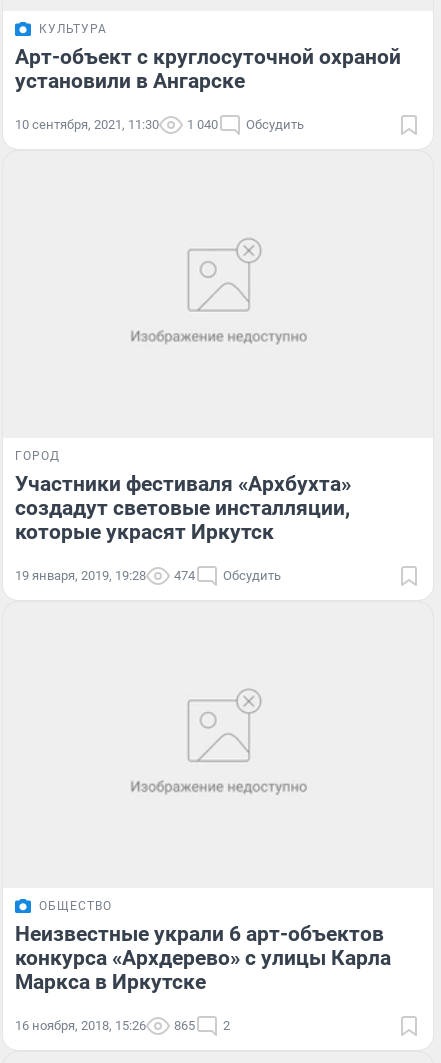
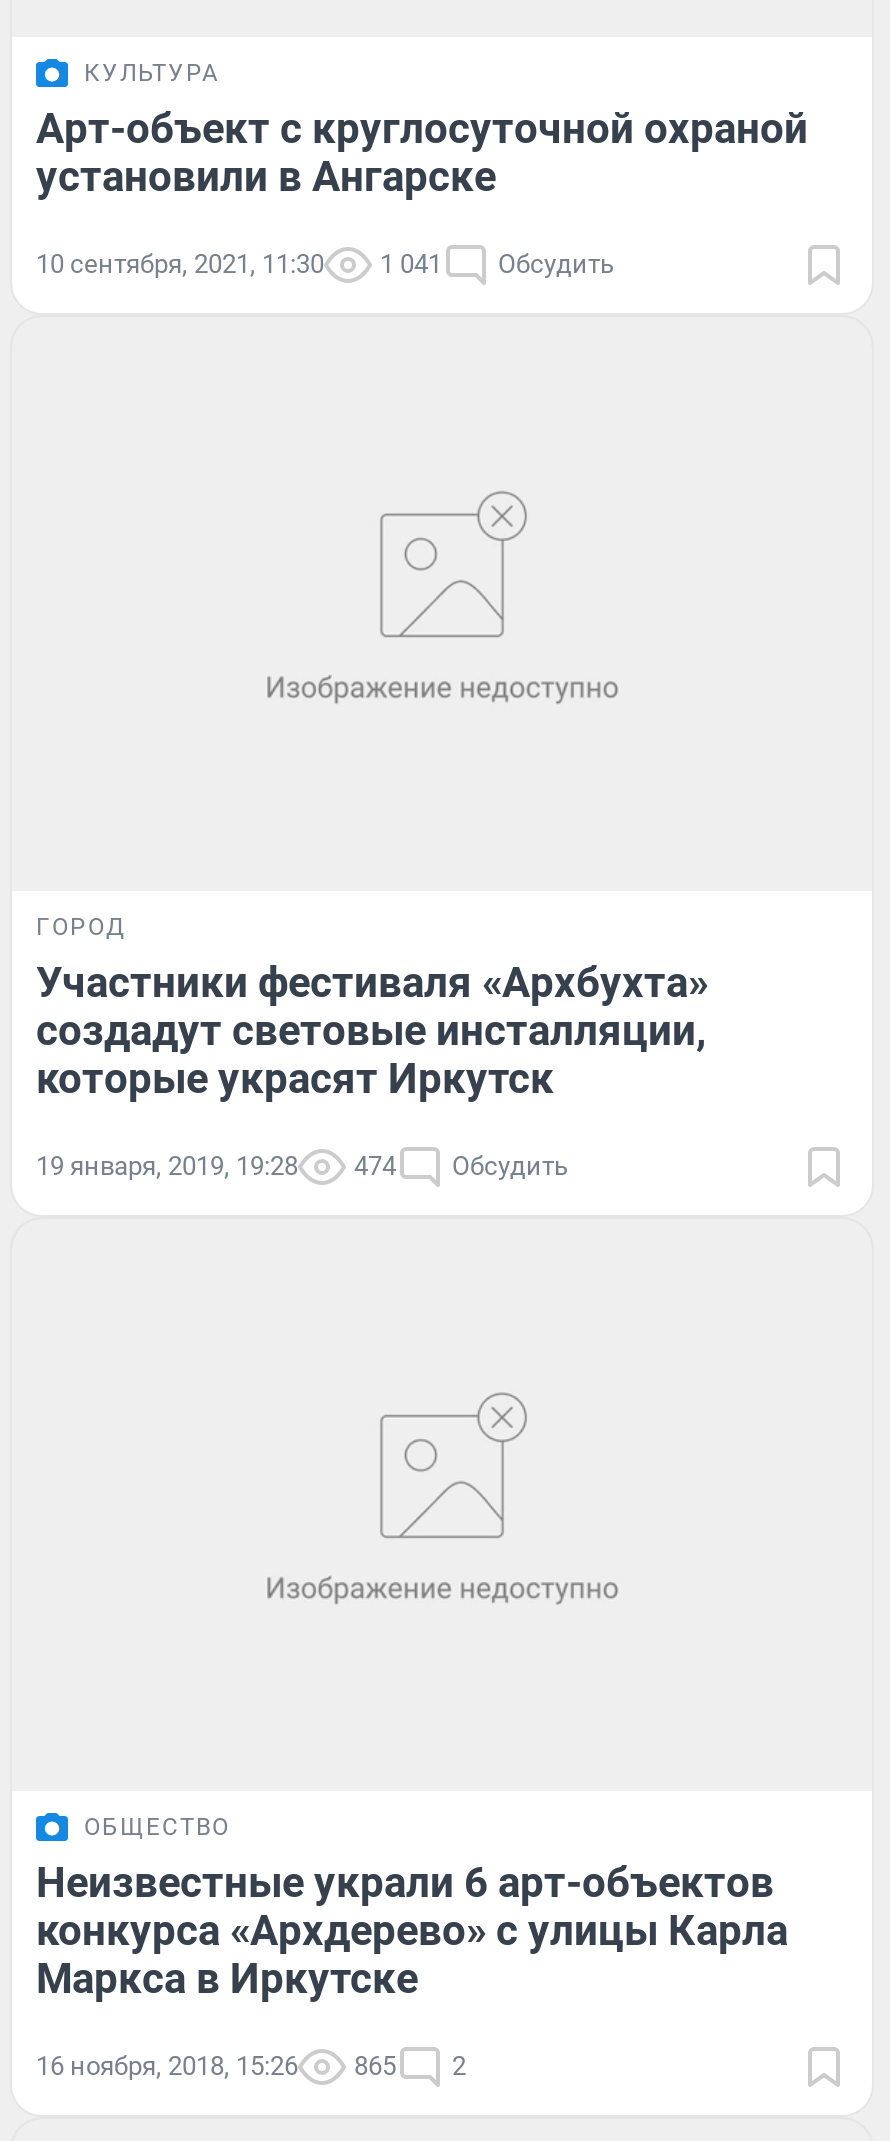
[15,117,304,132] 10 сентября, 2021, 11:30 1 040 Обсудить -> [36,249,614,279] 10 сентября, 2021, 11:30 1 041 Обсудить

